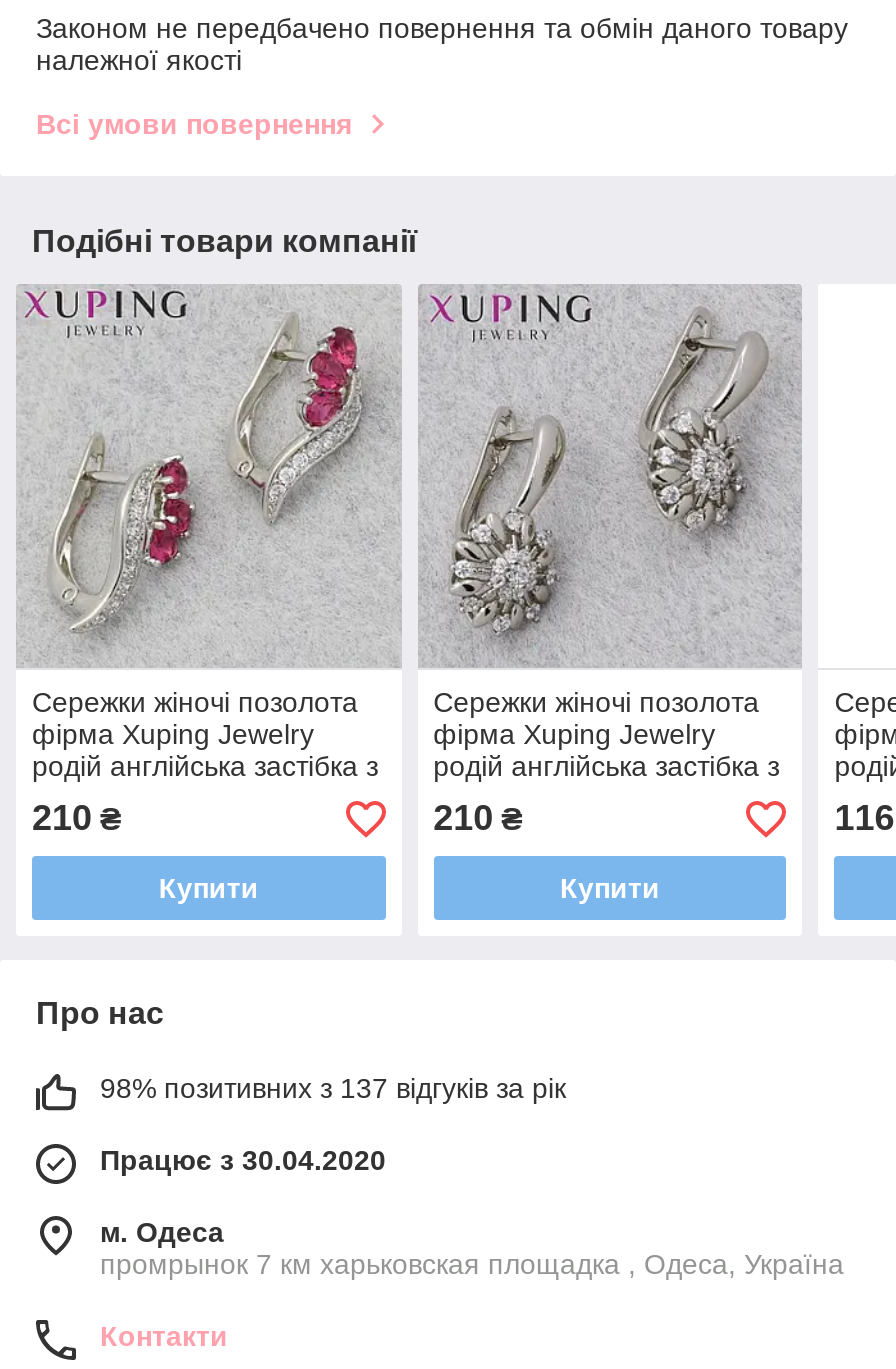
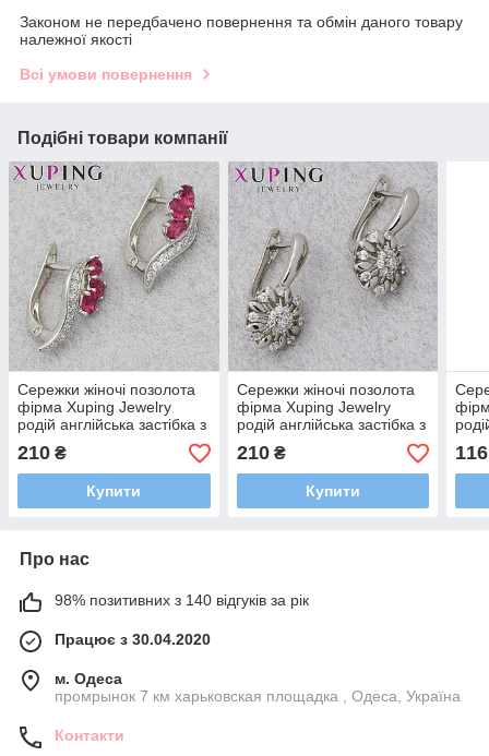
[100,1073,566,1105] 98% позитивних з 137 відгуків за рік -> [55,592,309,609] 98% позитивних з 140 відгуків за рік

